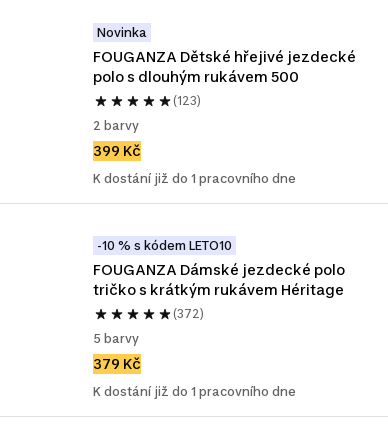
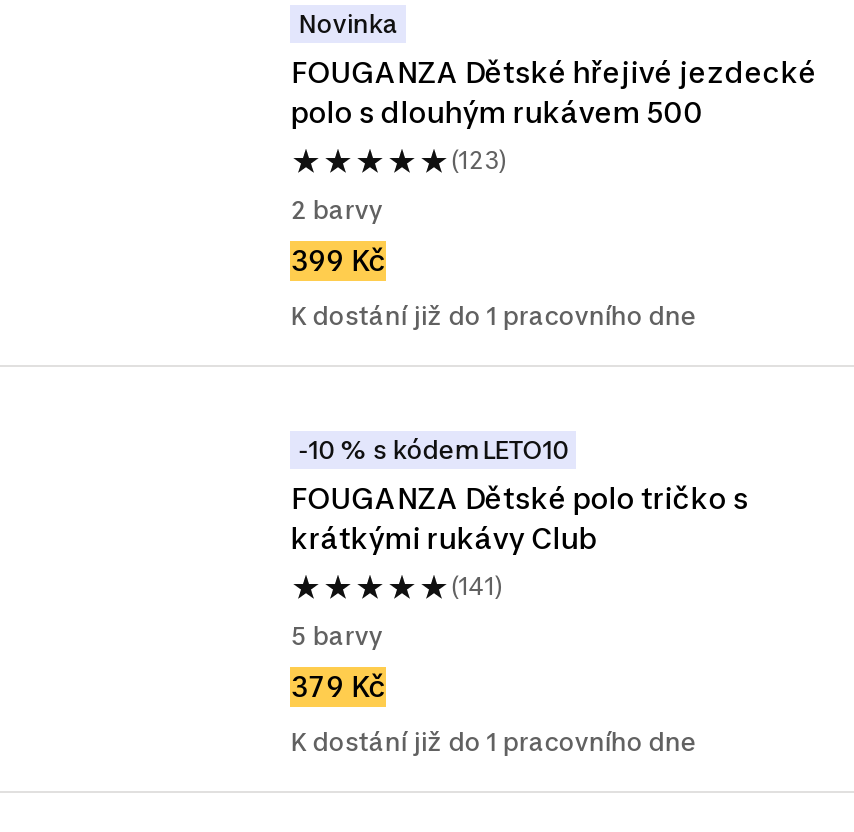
[93,261,345,298] FOUGANZA Dámské jezdecké polo | tričko s krátkým rukávem Héritage -> [291,481,749,555] FOUGANZA Dětské polo tričko s | krátkými rukávy Club
[173,306,204,321] (372) -> [451,571,503,601] (141)

